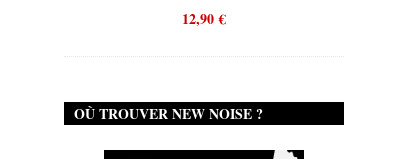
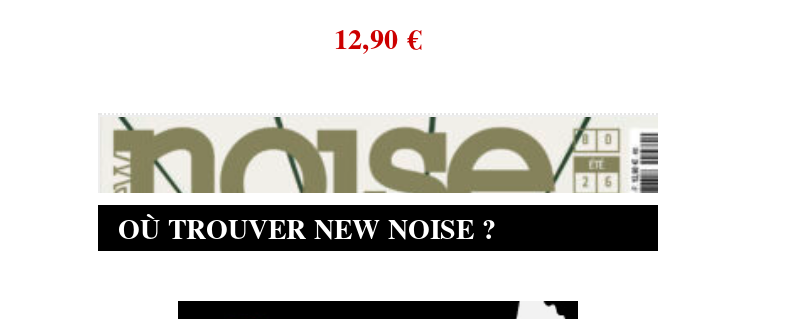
none -> [110,115,660,195] [image]

